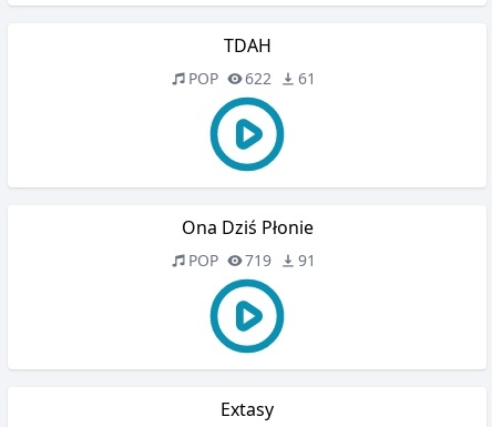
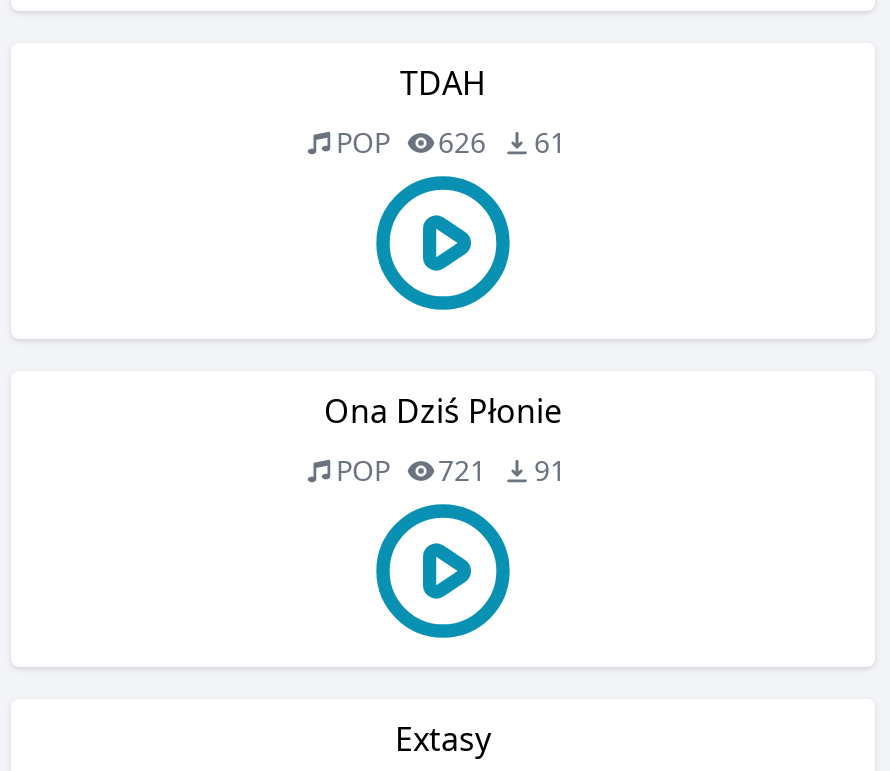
[188,68,315,89] POP 622 61 -> [336,123,566,161] POP 626 61
[188,250,315,271] POP 719 91 -> [336,451,566,489] POP 721 91

